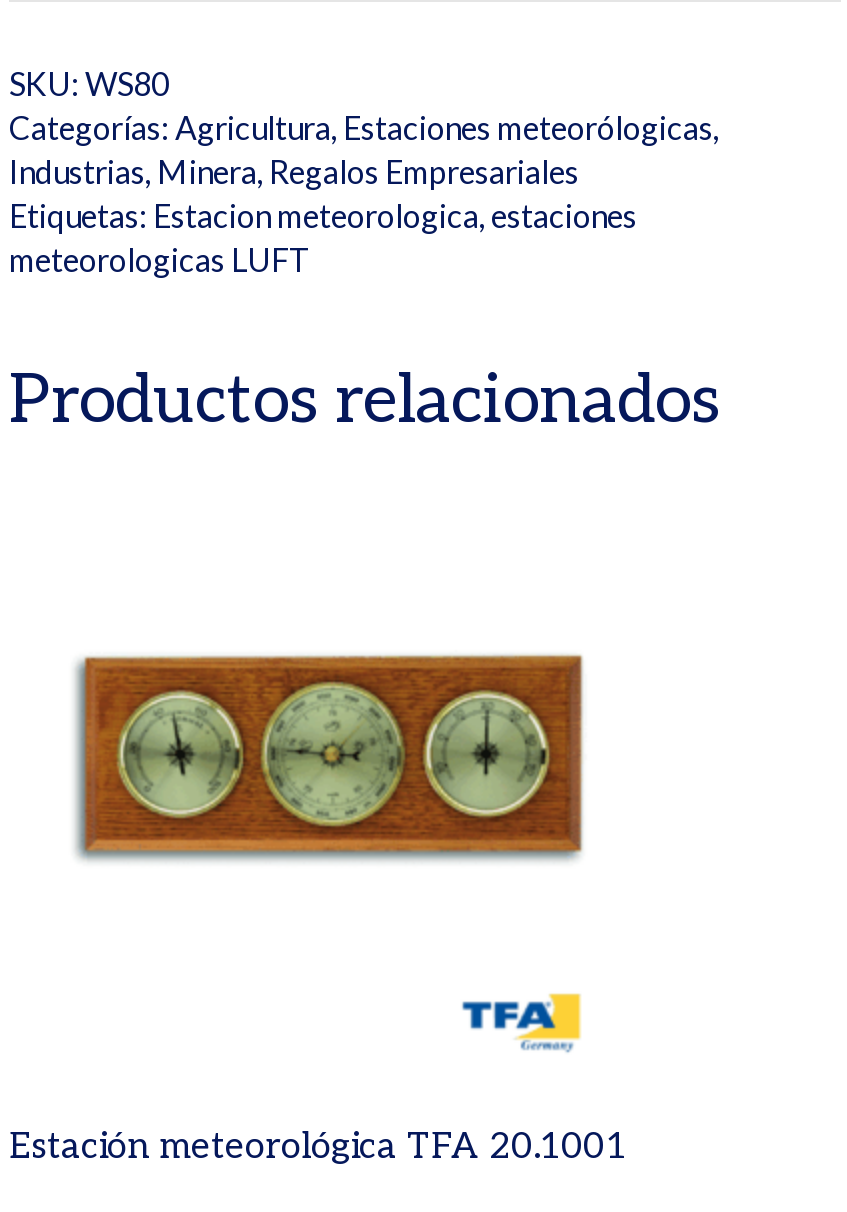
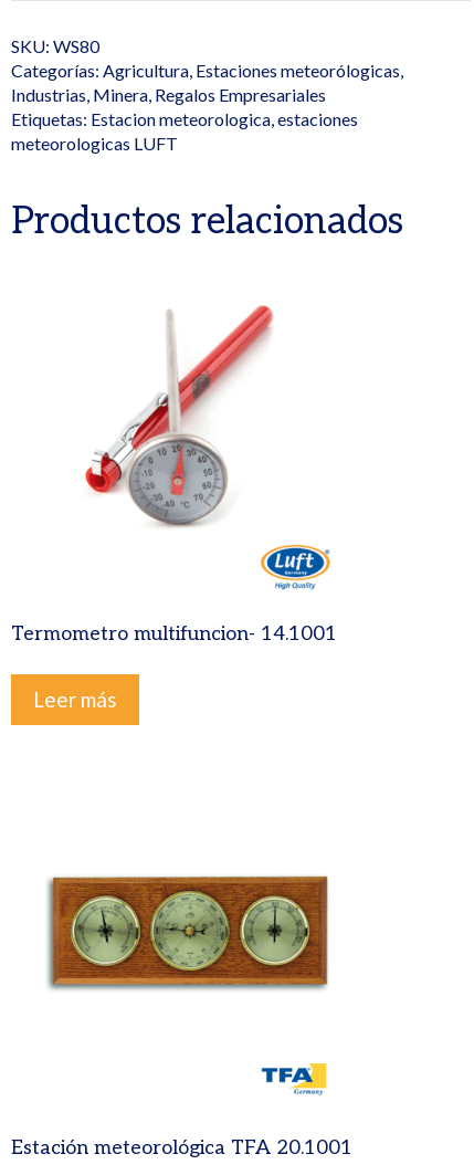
none -> [11,544,337,712] [image] | Termometro multifuncion- 14.1001 | Leer más
none -> [85,305,273,528] [image]

